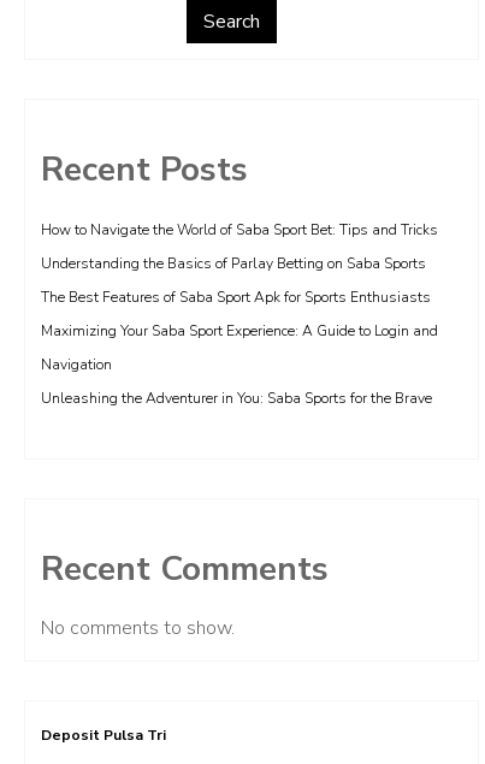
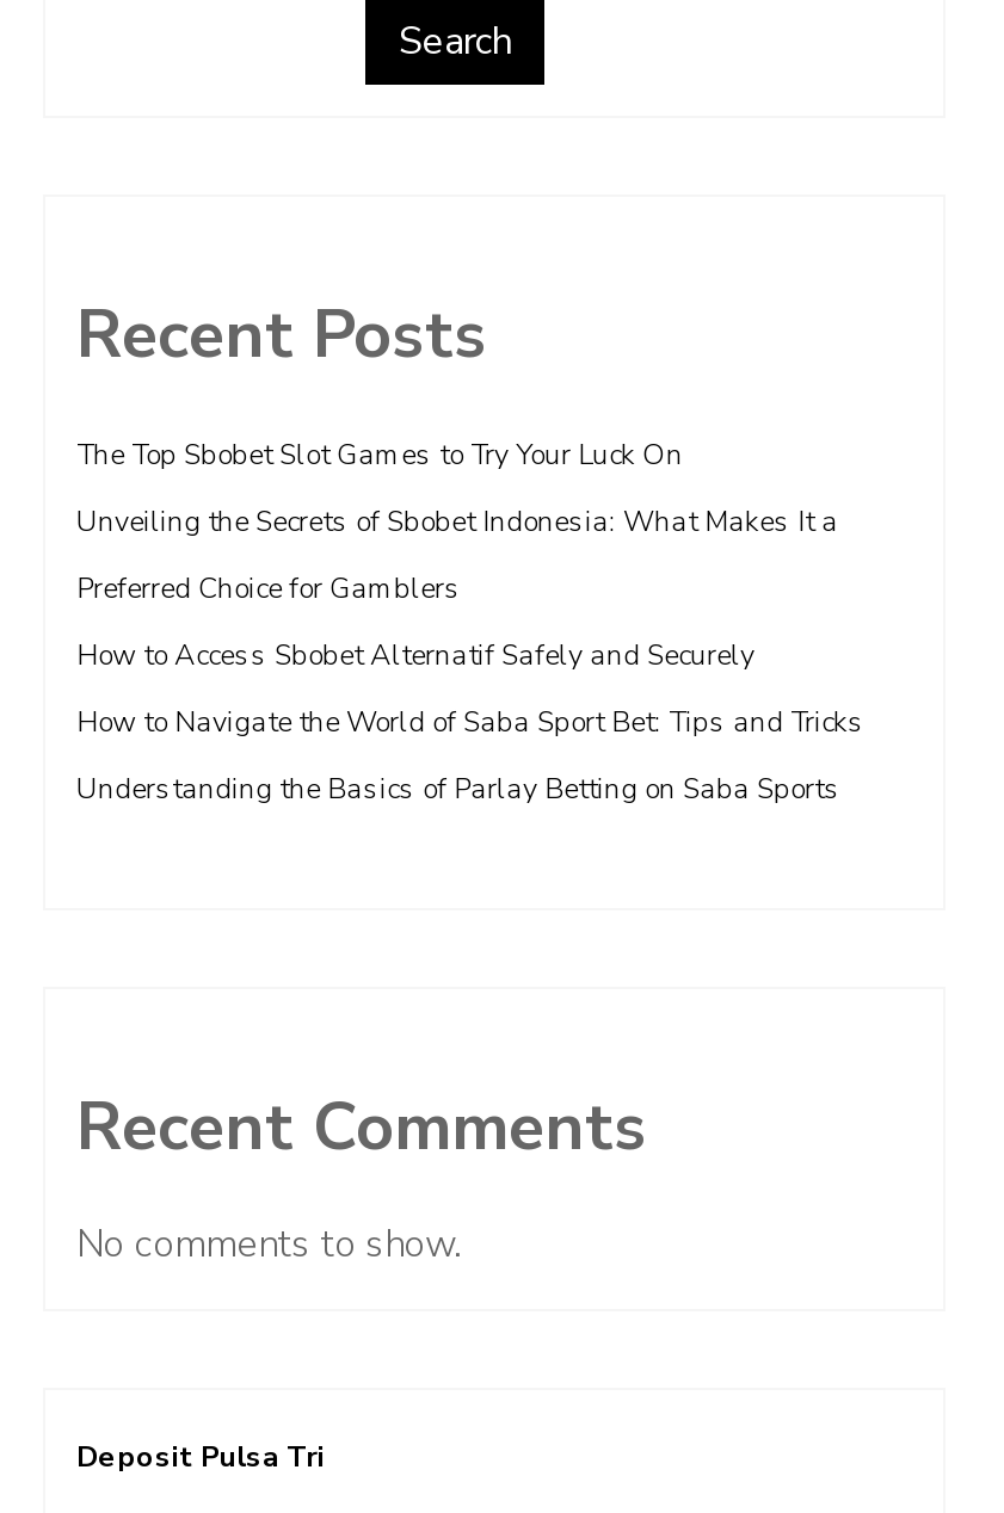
none -> [76,436,838,674] The Top Sbobet Slot Games to Try Your Luck On | Unveiling the Secrets of Sbobet Indonesia: What Makes It a | Preferred Choice for Gamblers | How to Access Sbobet Alternatif Safely and Securely
moved [41,220,438,273] -> [76,703,864,808]: How to Navigate the World of Saba Sport Bet: Tips and Tricks | Understanding the Basics of Parlay Betting on Saba Sports
[41,288,438,408] The Best Features of Saba Sport Apk for Sports Enthusiasts | Maximizing Your Saba Sport Experience: A Guide to Login and | Navigation | Unleashing the Adventurer in You: Saba Sports for the Brave -> none

